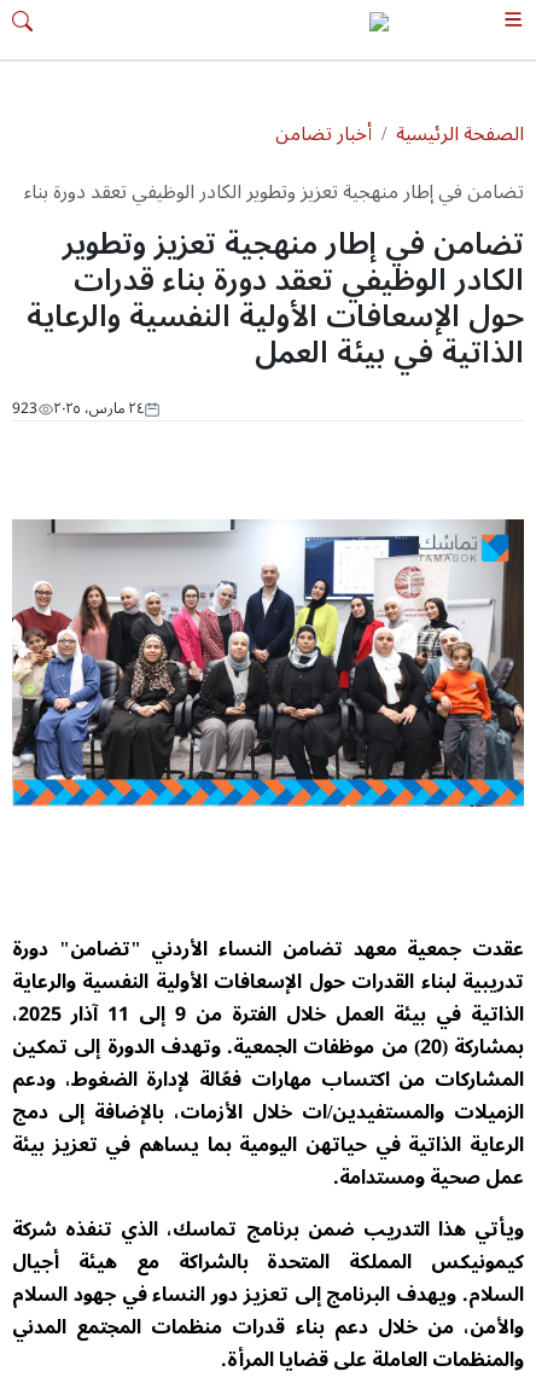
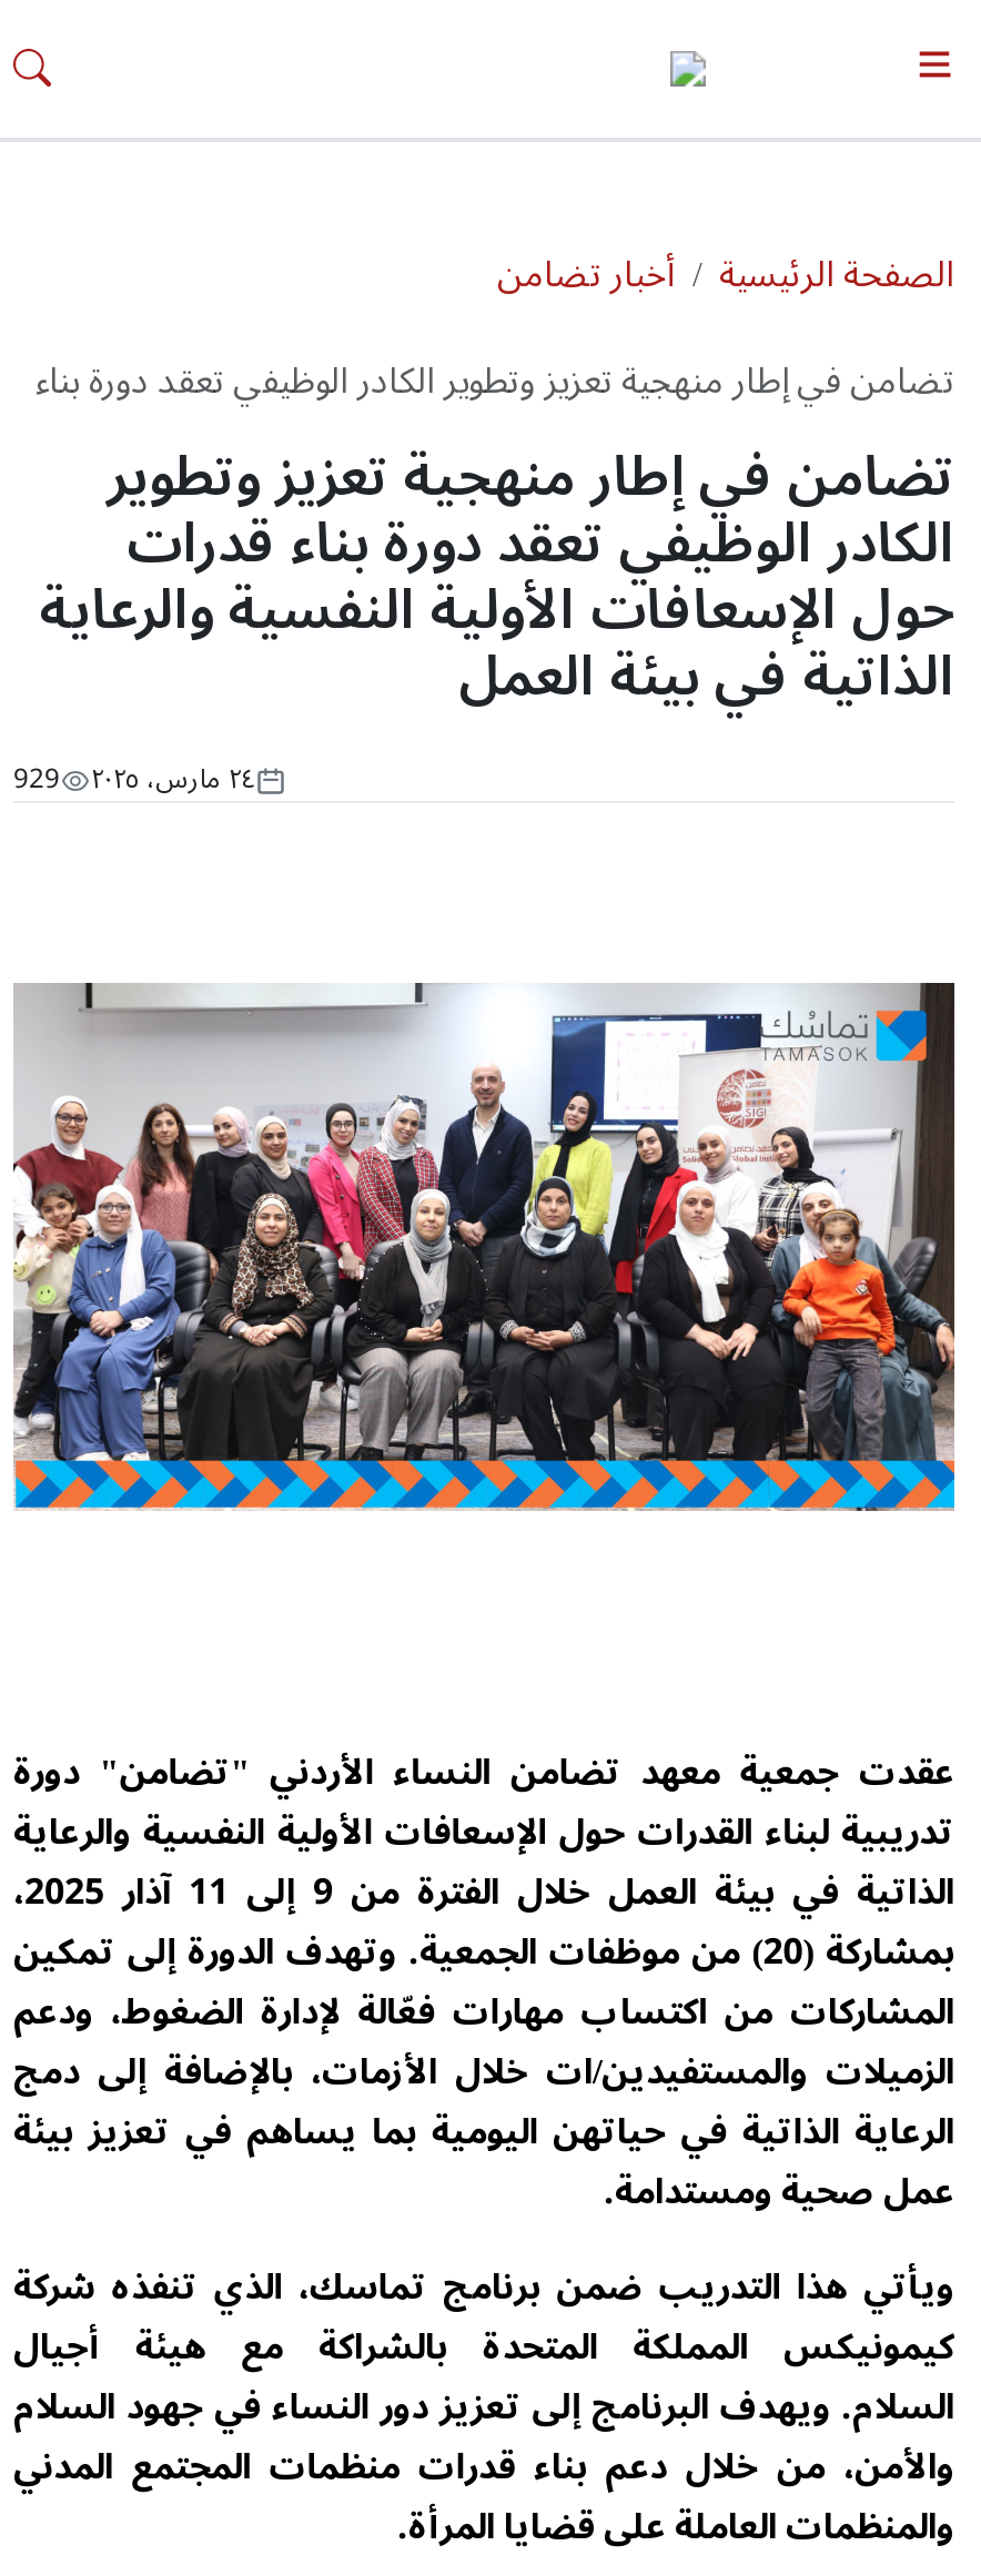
[12,394,37,424] 923 -> [13,752,60,808] 929

